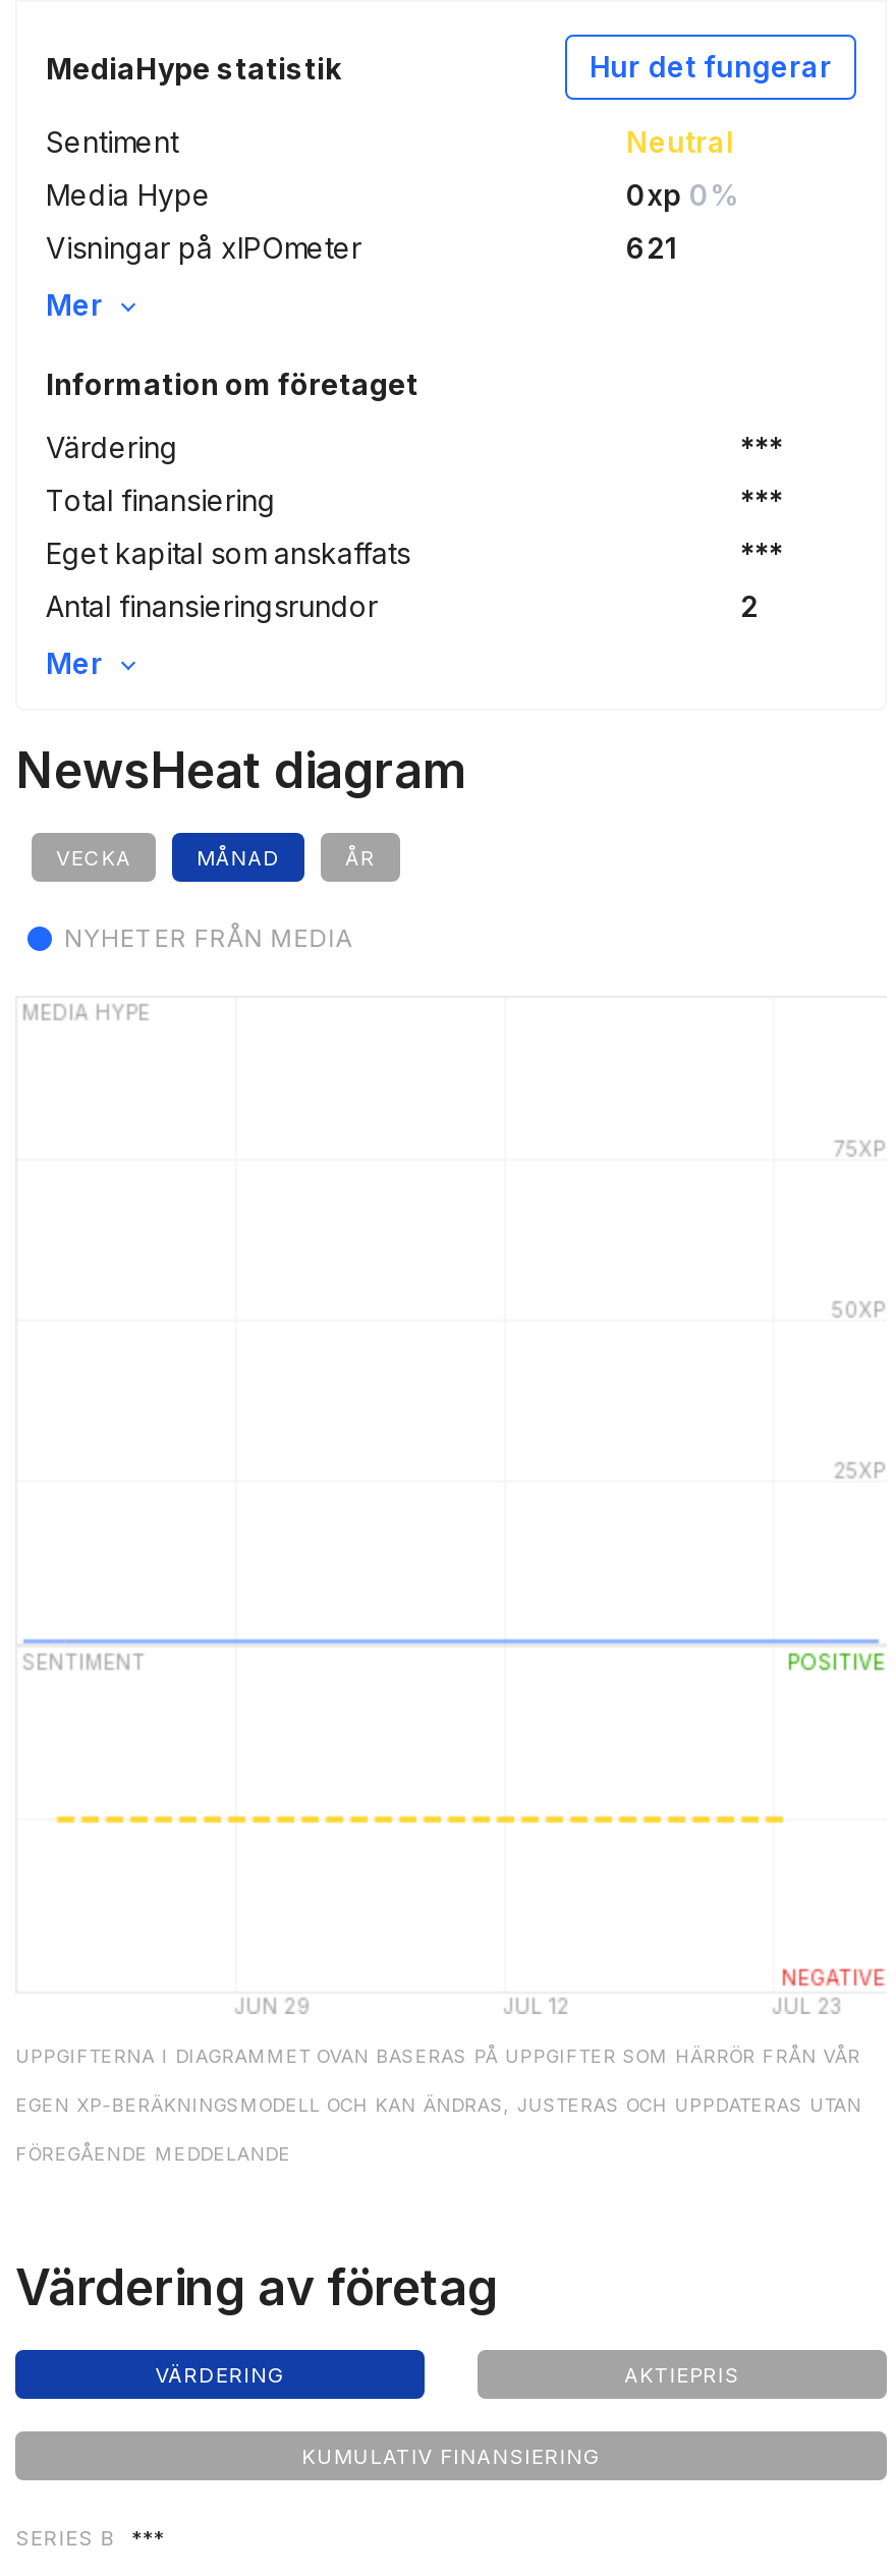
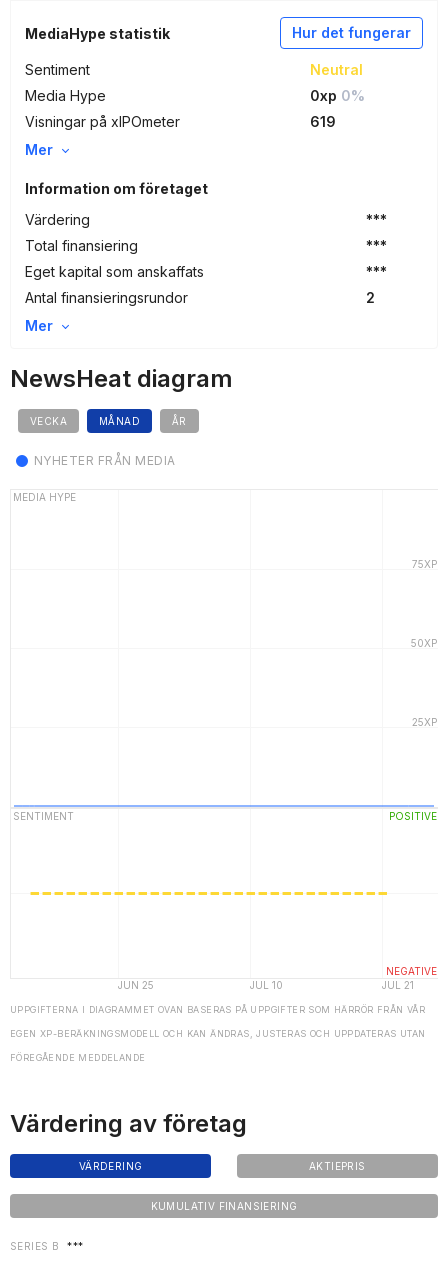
[626,230,677,265] 621 -> [310,113,336,130] 619

